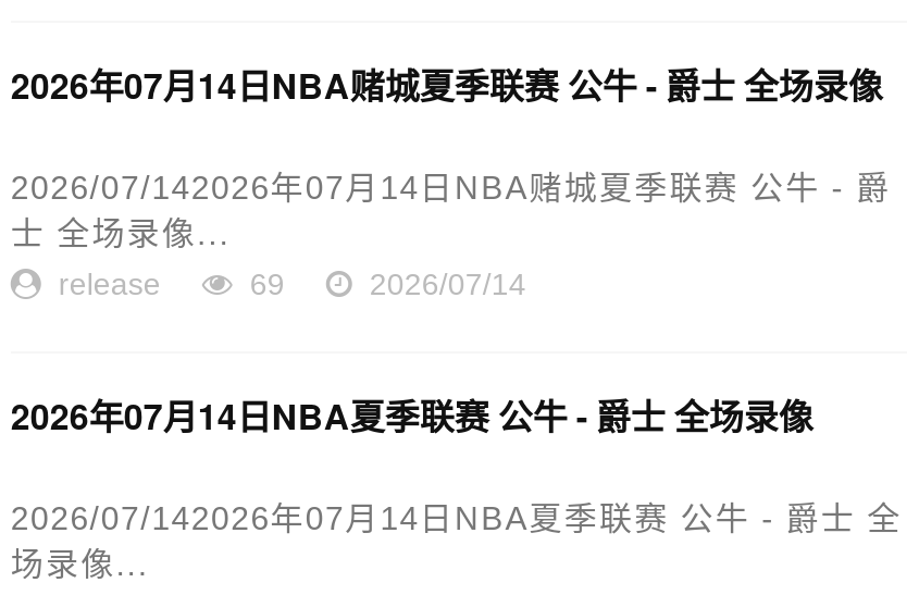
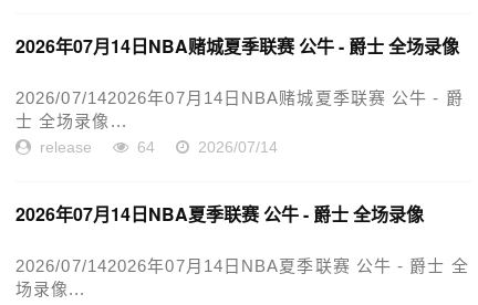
[250,267,285,302] 69 -> [137,138,155,156] 64

